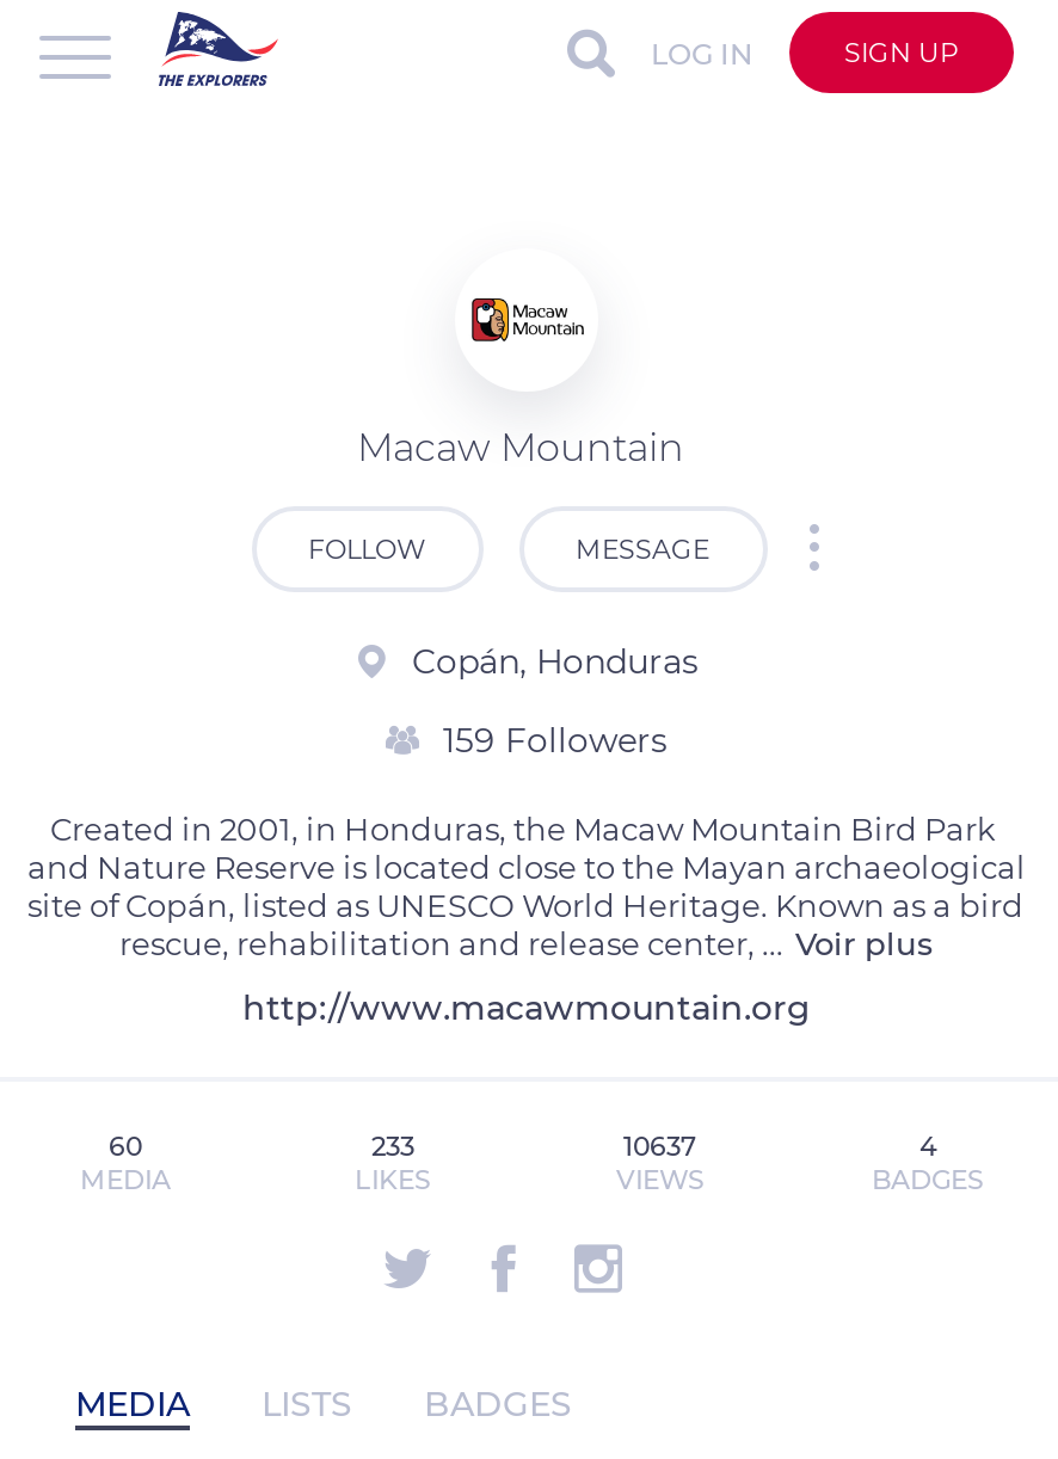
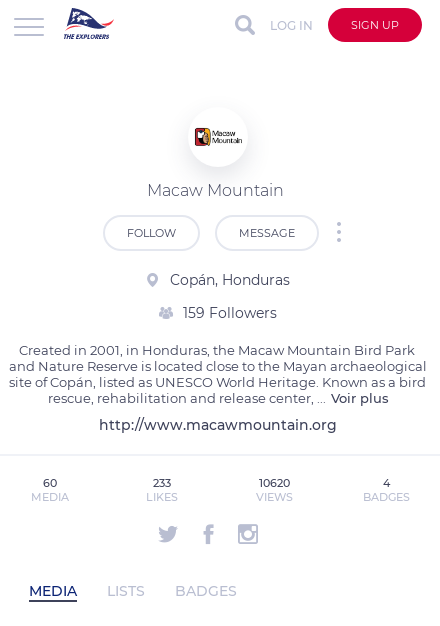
[623,1129,697,1163] 10637 -> [258,476,289,490] 10620

